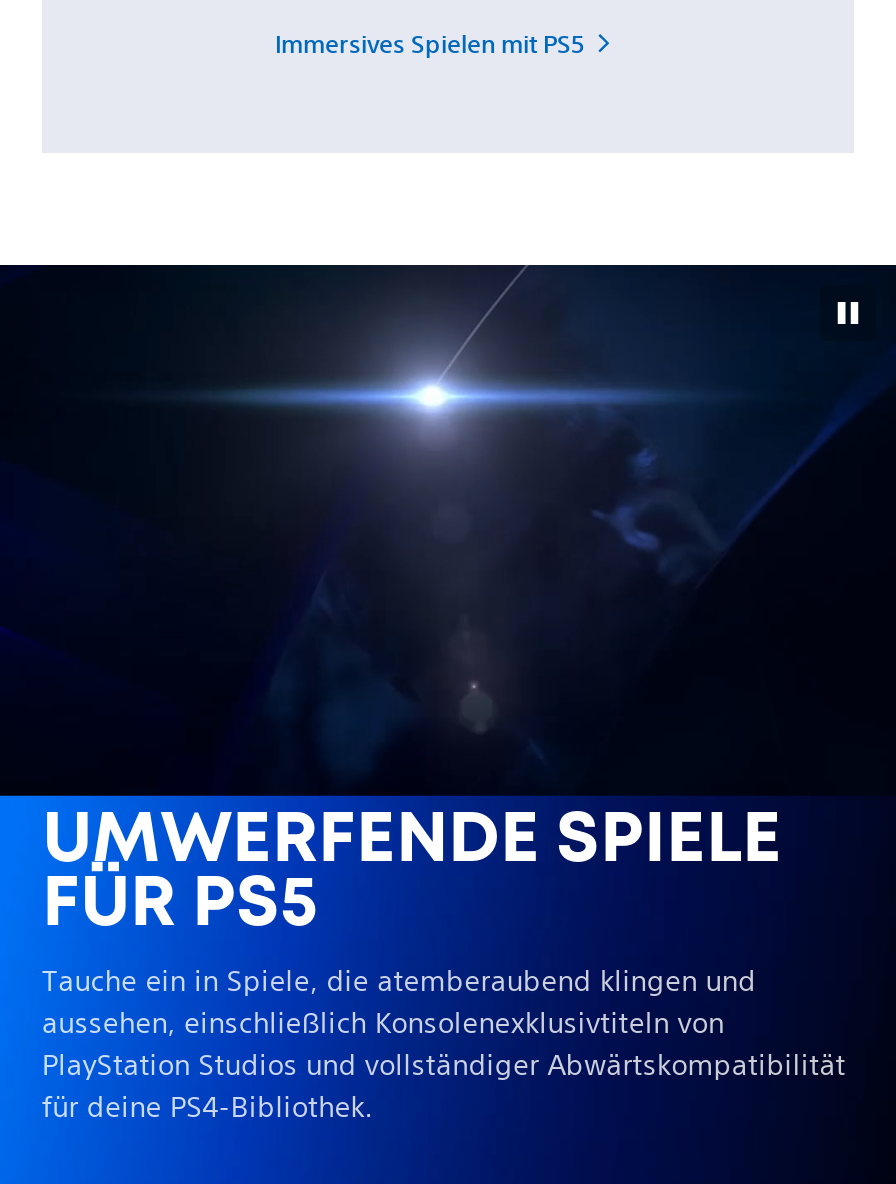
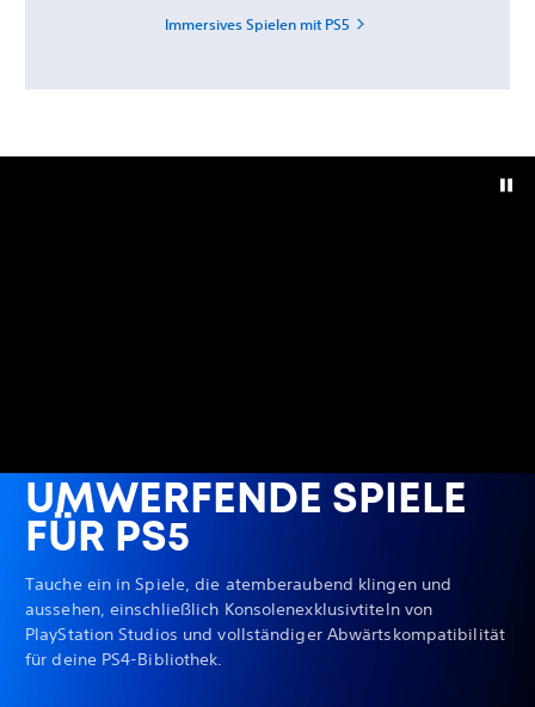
[6,265,890,785] [image] -> none

